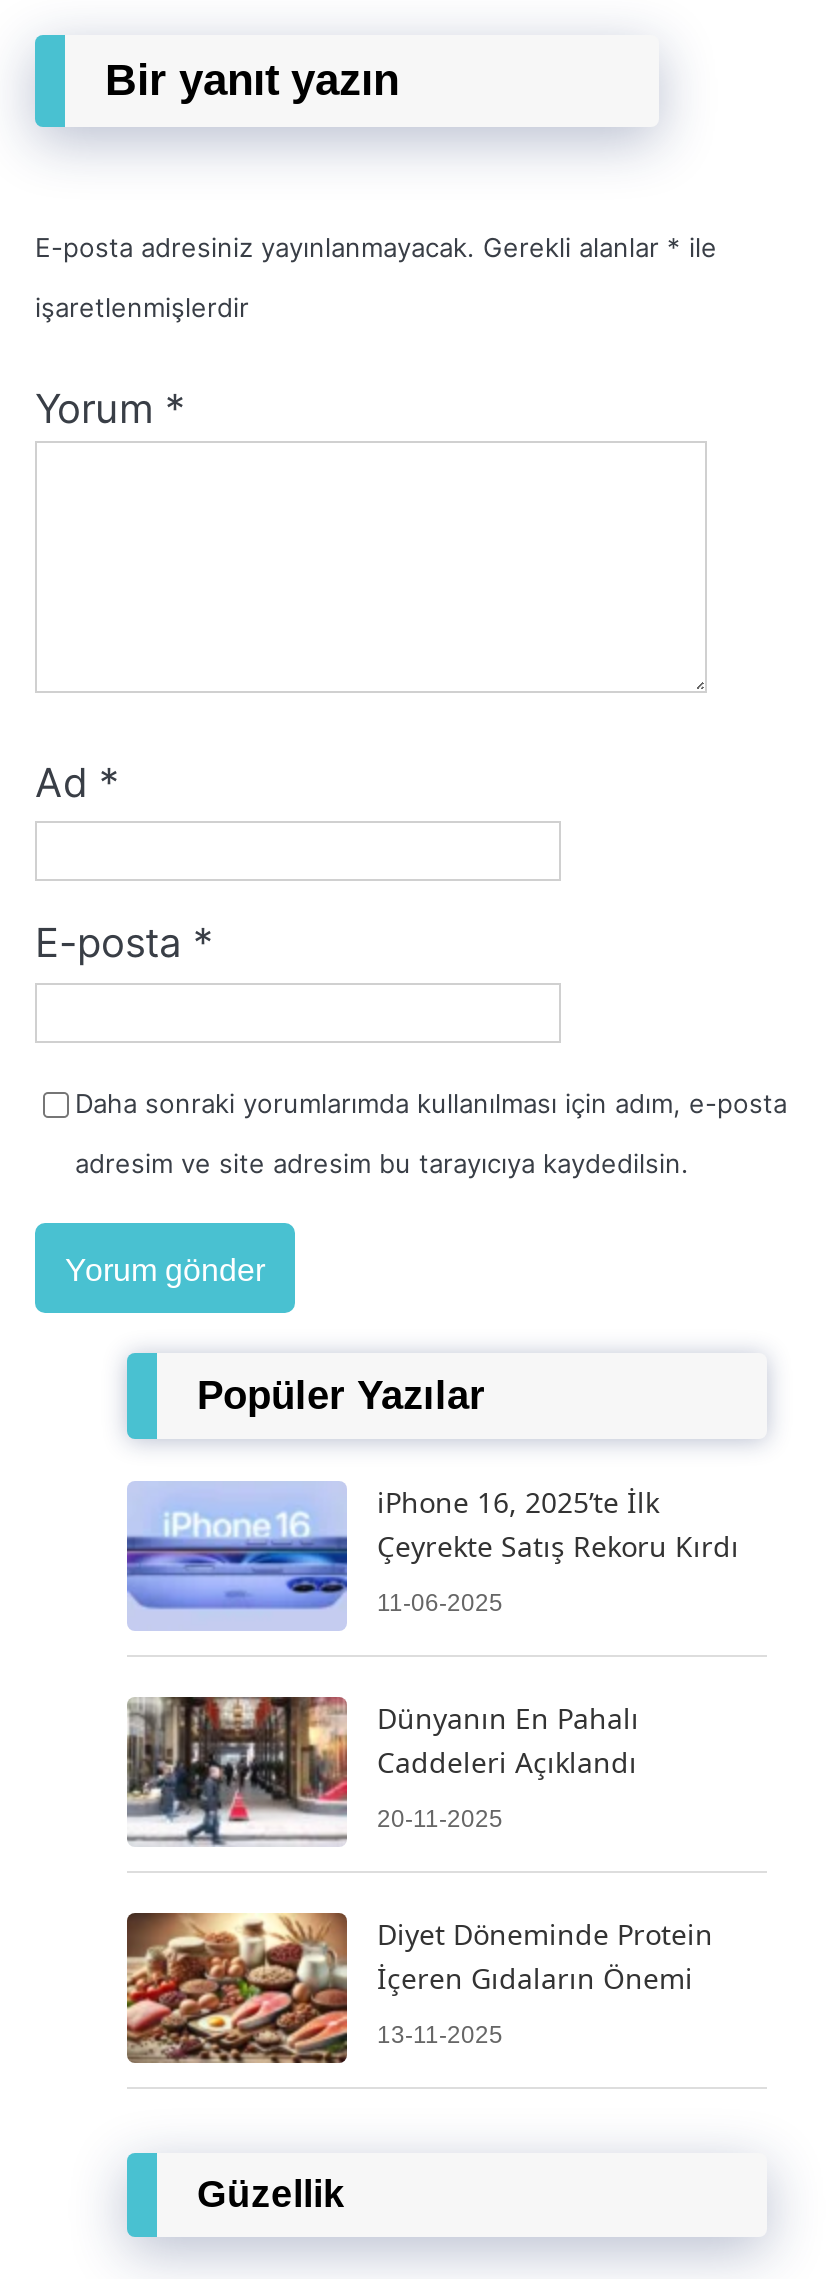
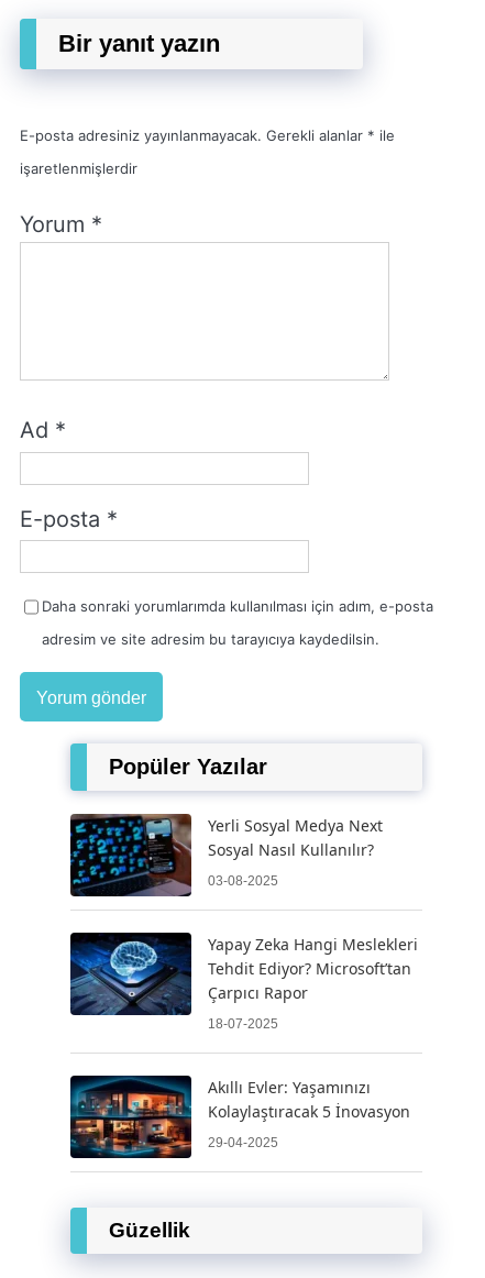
[125,1480,739,1630] [image] | iPhone 16, 2025’te İlk | Çeyrekte Satış Rekoru Kırdı -> [69,813,383,897] [image] | Yerli Sosyal Medya Next | Sosyal Nasıl Kullanılır?
[377,1589,503,1617] 11-06-2025 -> [208,874,278,889] 03-08-2025
[125,1694,639,1848] [image] | Dünyanın En Pahalı | Caddeleri Açıklandı -> [69,932,418,1016] [image] | Yapay Zeka Hangi Meslekleri | Tehdit Ediyor? Microsoft’tan | Çarpıcı Rapor
[377,1805,503,1833] 20-11-2025 -> [208,1017,278,1032] 18-07-2025
[125,1910,713,2066] [image] | Diyet Döneminde Protein | İçeren Gıdaların Önemi -> [69,1075,410,1159] [image] | Akıllı Evler: Yaşamınızı | Kolaylaştıracak 5 İnovasyon
[377,2021,503,2049] 13-11-2025 -> [208,1135,278,1151] 29-04-2025

